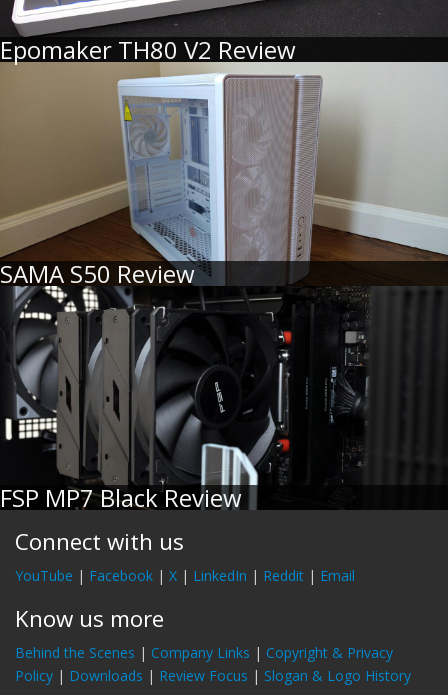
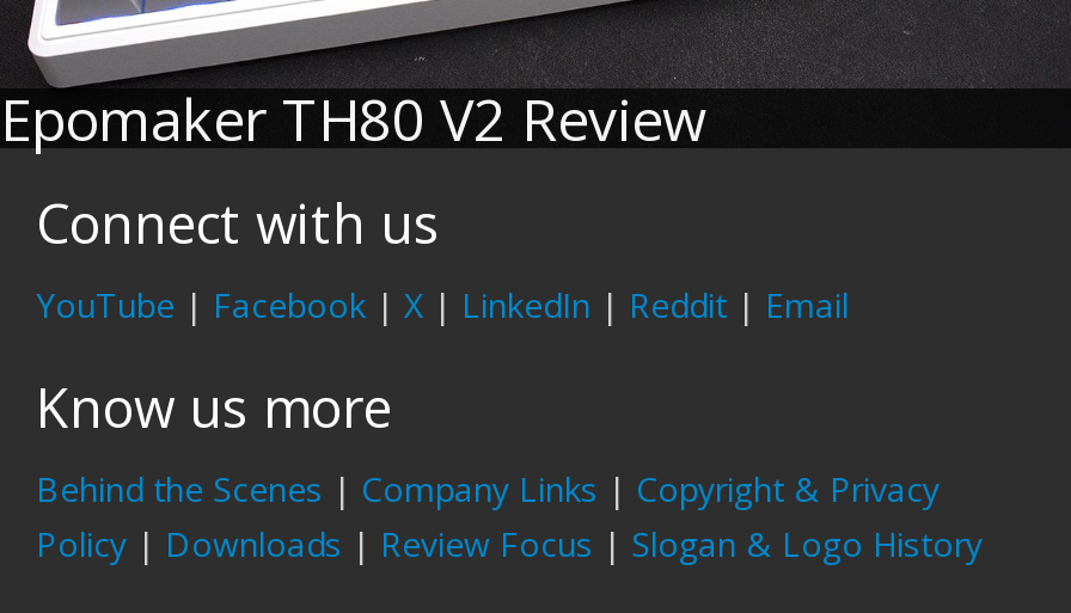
[0,61,445,509] [image] | SAMA S50 Review -> none
[0,481,242,514] FSP MP7 Black Review -> none

